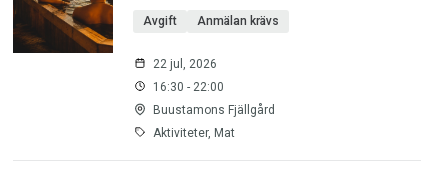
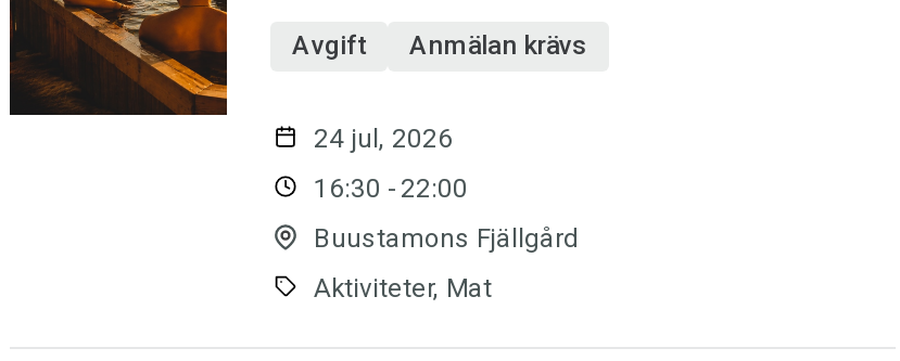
[153,57,217,71] 22 jul, 2026 -> [314,124,453,154] 24 jul, 2026

